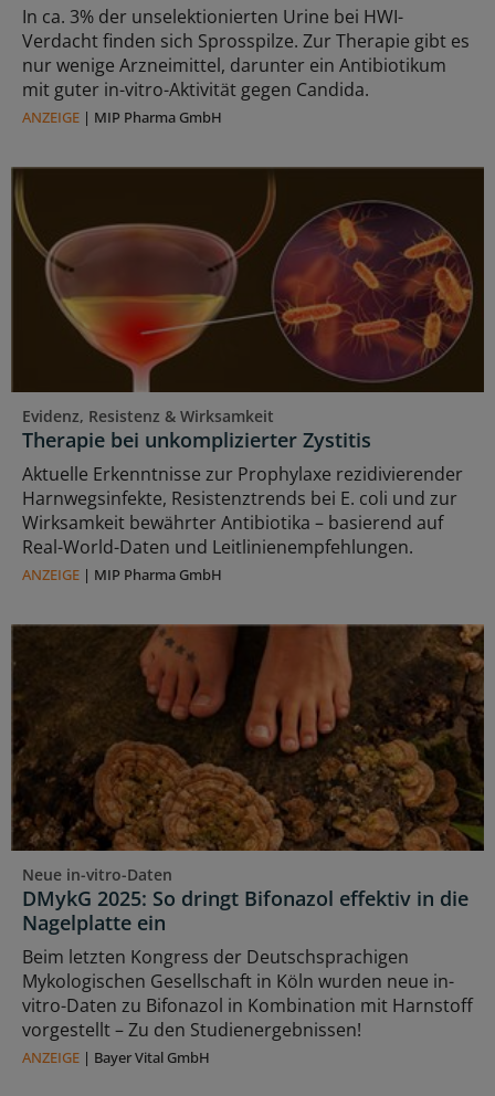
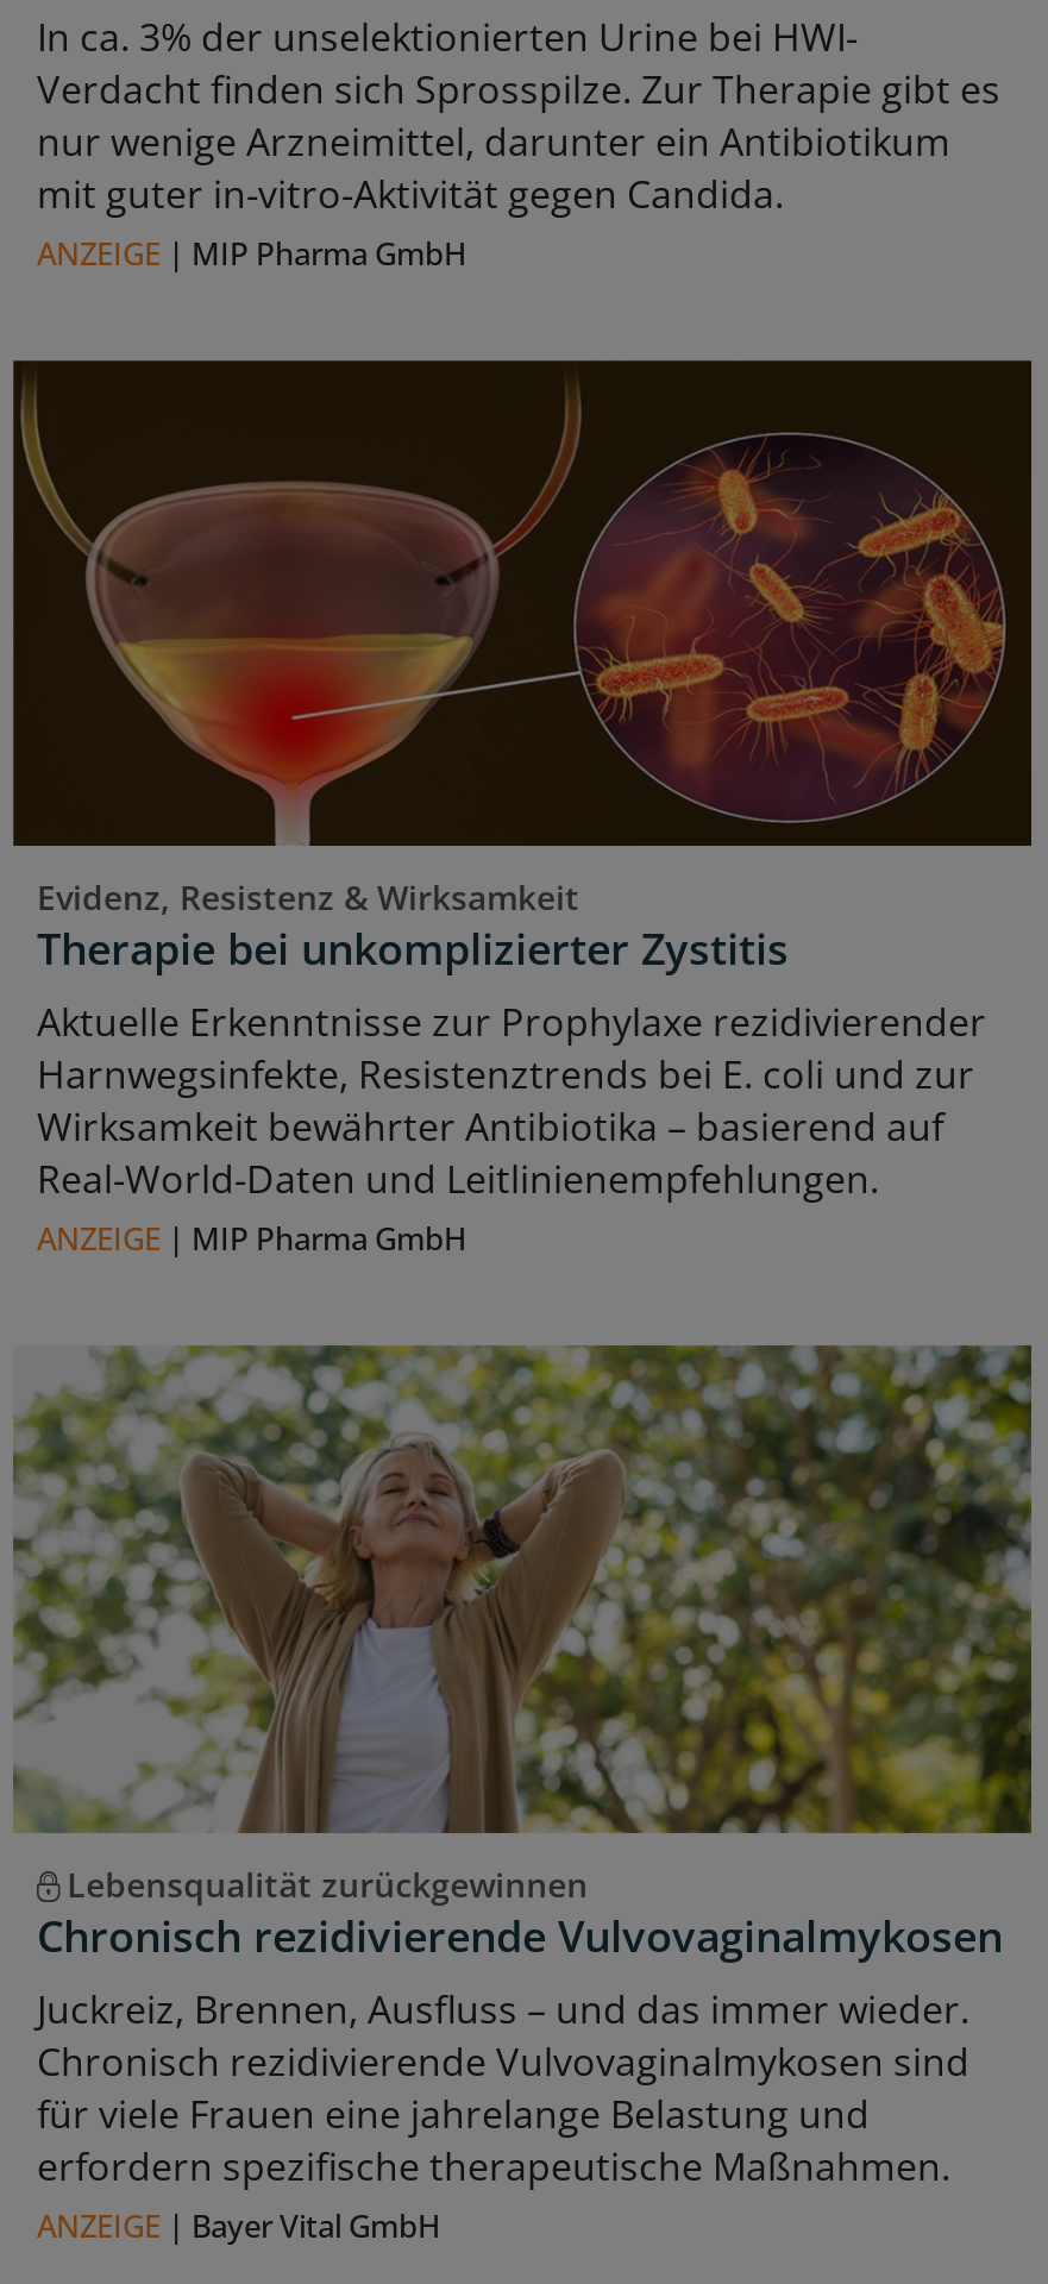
[10,623,485,1042] [image] | Neue in-vitro-Daten | DMykG 2025: So dringt Bifonazol effektiv in die | Nagelplatte ein | Beim letzten Kongress der Deutschsprachigen | Mykologischen Gesellschaft in Köln wurden neue in- | vitro-Daten zu Bifonazol in Kombination mit Harnstoff | vorgestellt – Zu den Studienergebnissen! -> [13,1344,1034,2193] [image] | Lebensqualität zurückgewinnen | Chronisch rezidivierende Vulvovaginalmykosen | Juckreiz, Brennen, Ausfluss – und das immer wieder. | Chronisch rezidivierende Vulvovaginalmykosen sind | für viele Frauen eine jahrelange Belastung und | erfordern spezifische therapeutische Maßnahmen.

